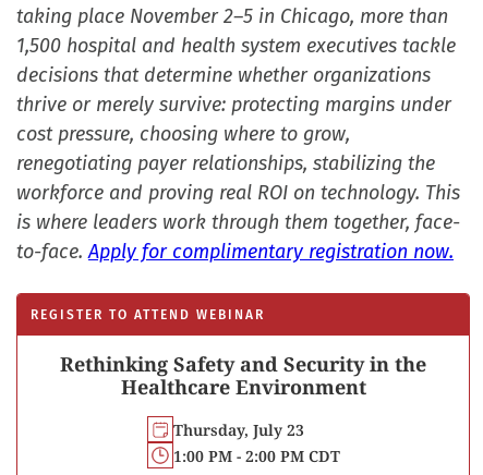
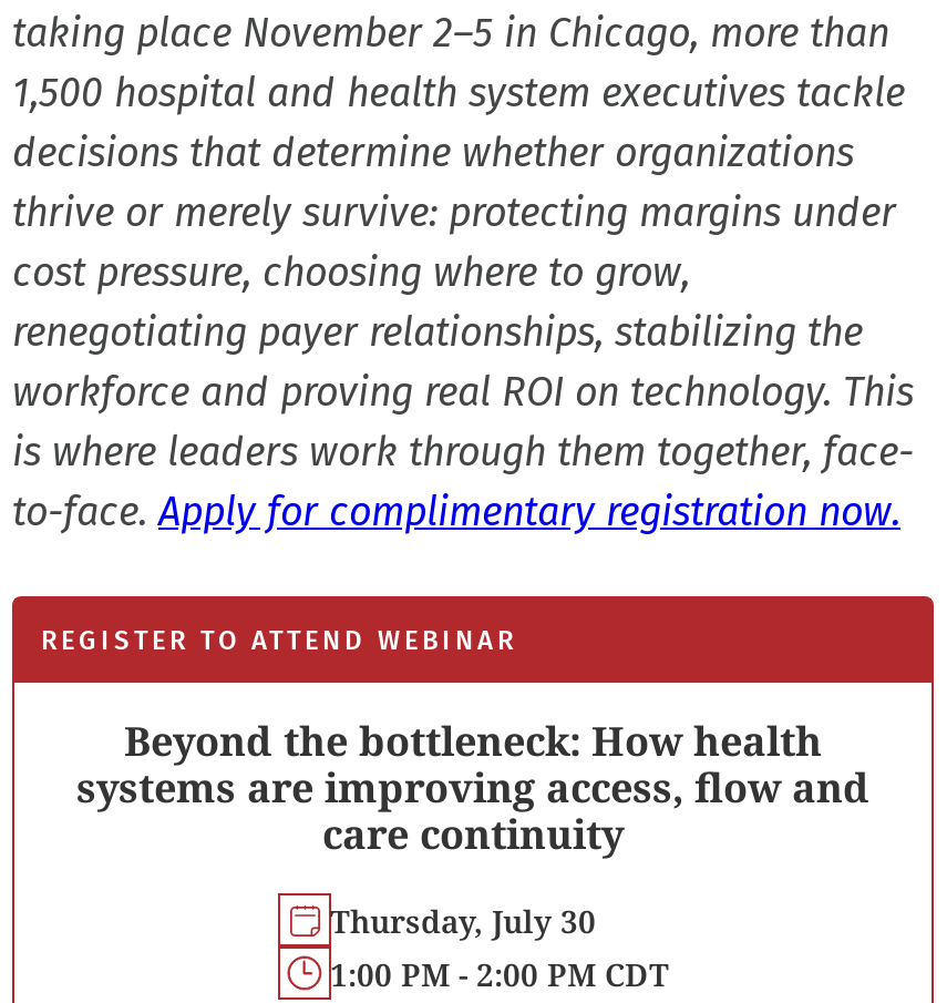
[60,351,426,400] Rethinking Safety and Security in the | Healthcare Environment -> [76,714,869,860] Beyond the bottleneck: How health | systems are improving access, flow and | care continuity
[173,419,304,440] Thursday, July 23 -> [330,899,596,941] Thursday, July 30

